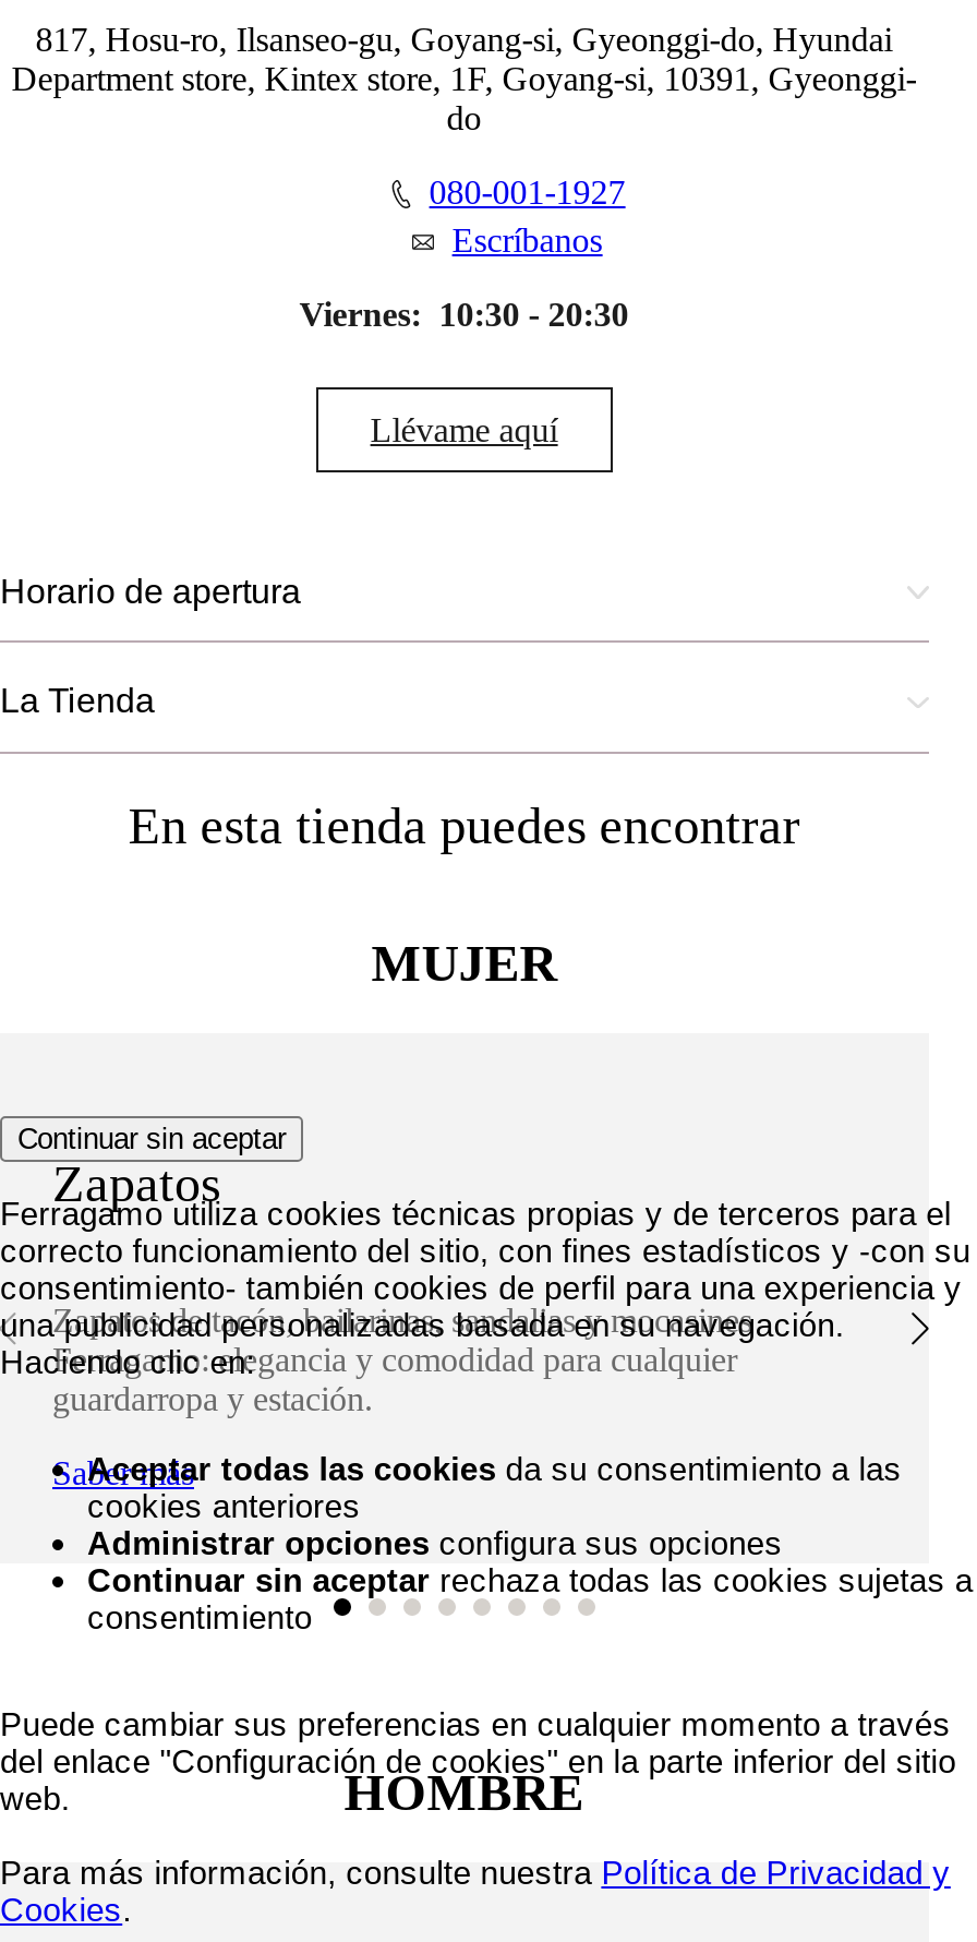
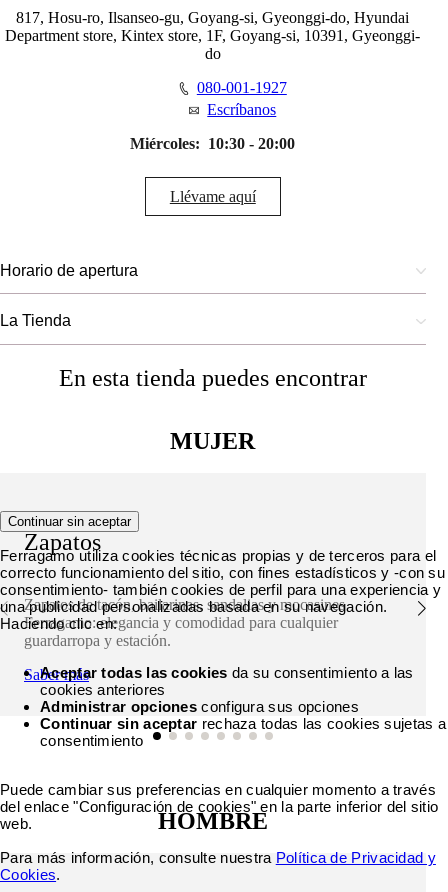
[299,296,629,333] Viernes: 10:30 - 20:30 -> [130,135,295,152] Miércoles: 10:30 - 20:00

